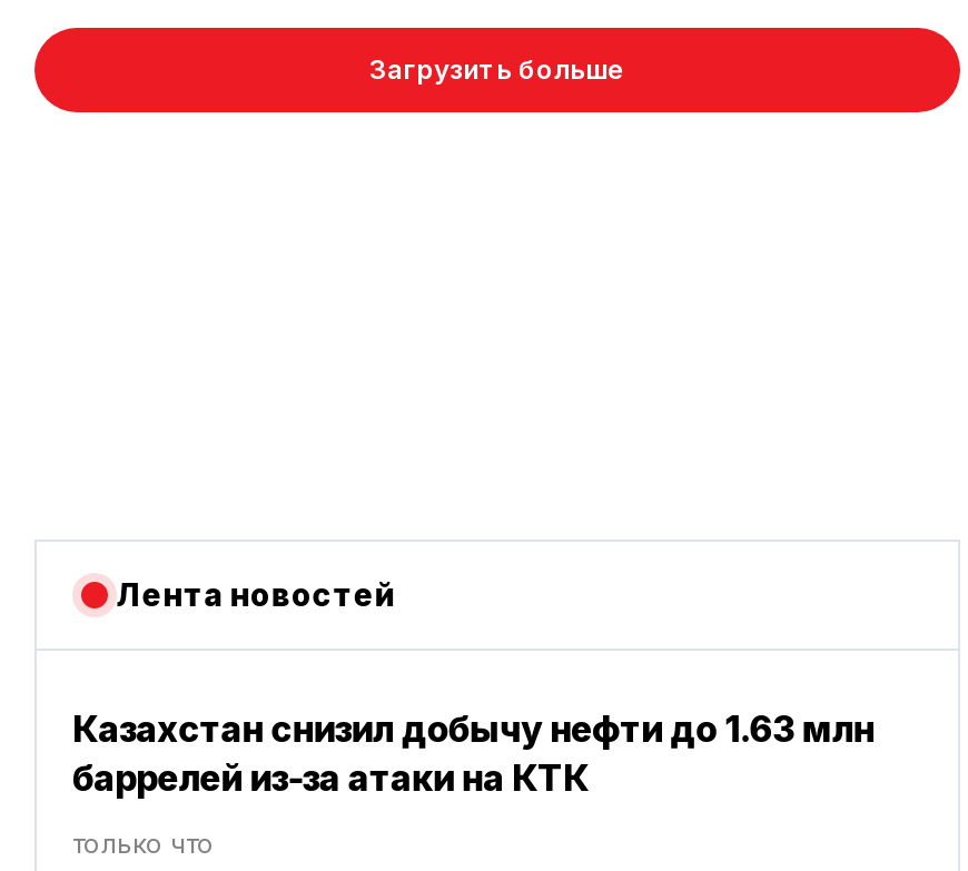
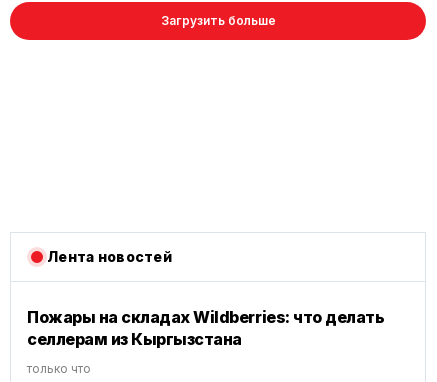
[72,707,874,801] Казахстан снизил добычу нефти до 1.63 млн | баррелей из-за атаки на КТК -> [27,307,384,349] Пожары на складах Wildberries: что делать | селлерам из Кыргызстана

